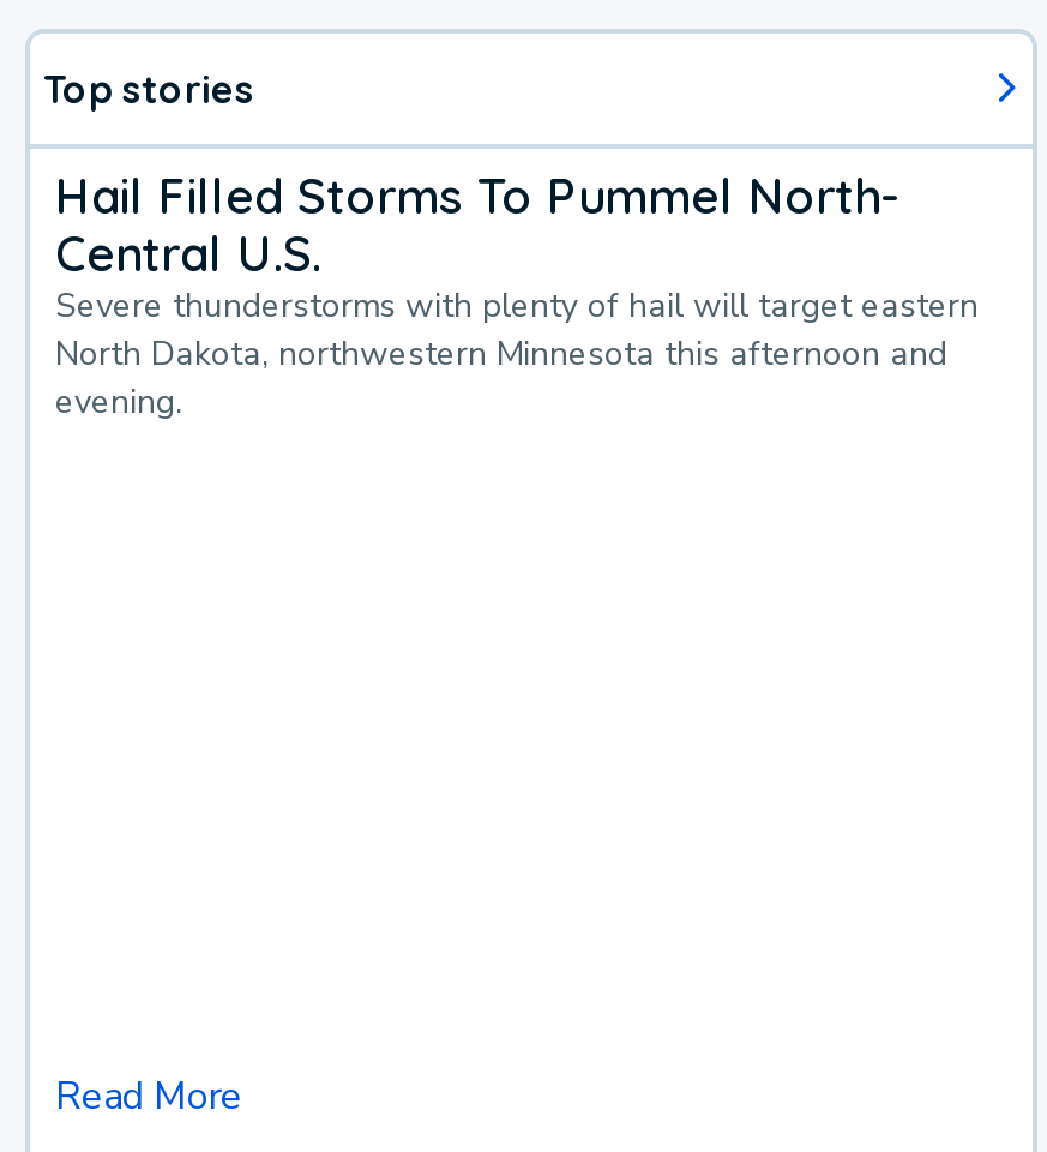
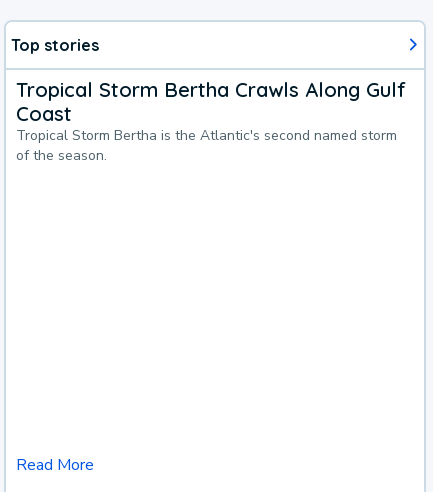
[55,165,978,424] Hail Filled Storms To Pummel North- | Central U.S. | Severe thunderstorms with plenty of hail will target eastern | North Dakota, northwestern Minnesota this afternoon and | evening. -> [16,77,406,165] Tropical Storm Bertha Crawls Along Gulf | Coast | Tropical Storm Bertha is the Atlantic's second named storm | of the season.

